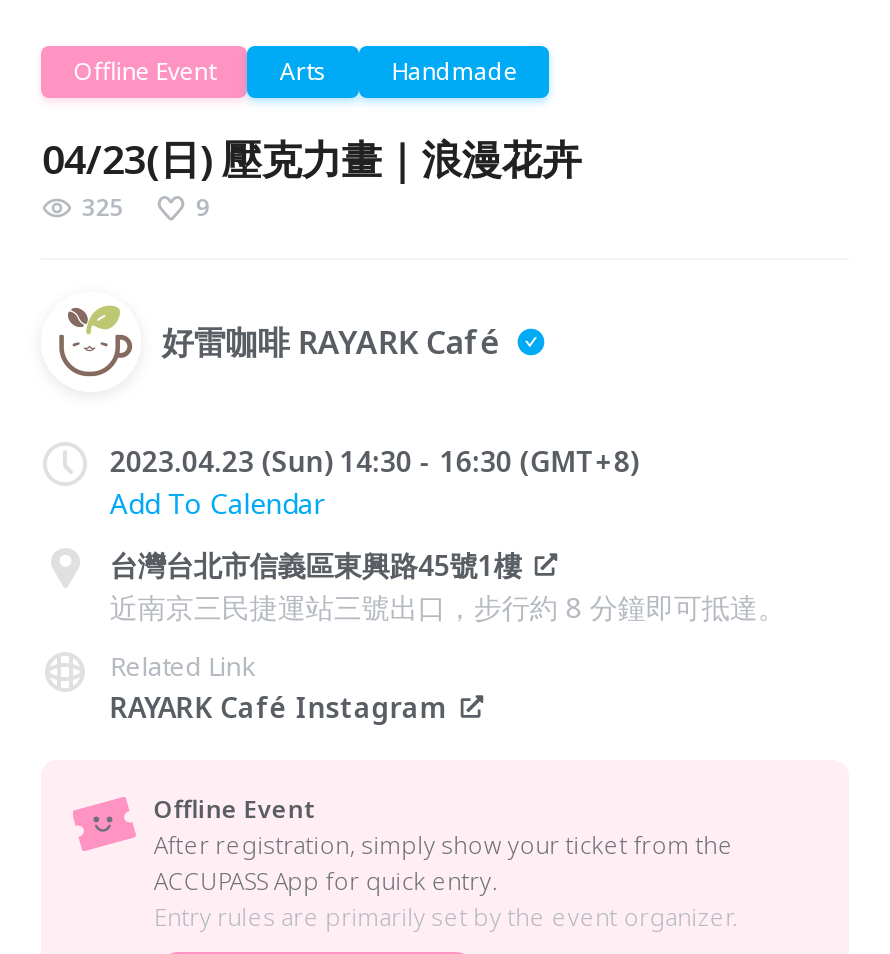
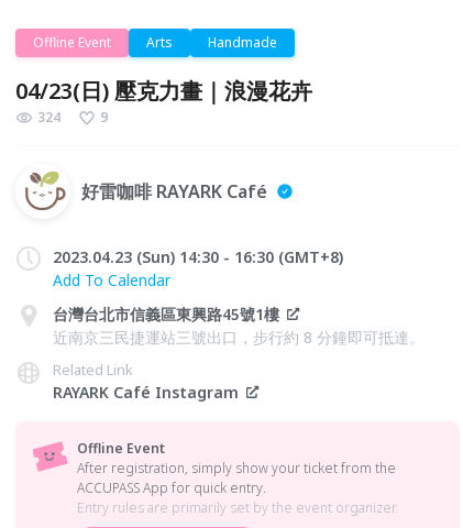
[82,190,124,224] 325 -> [38,108,61,126] 324

